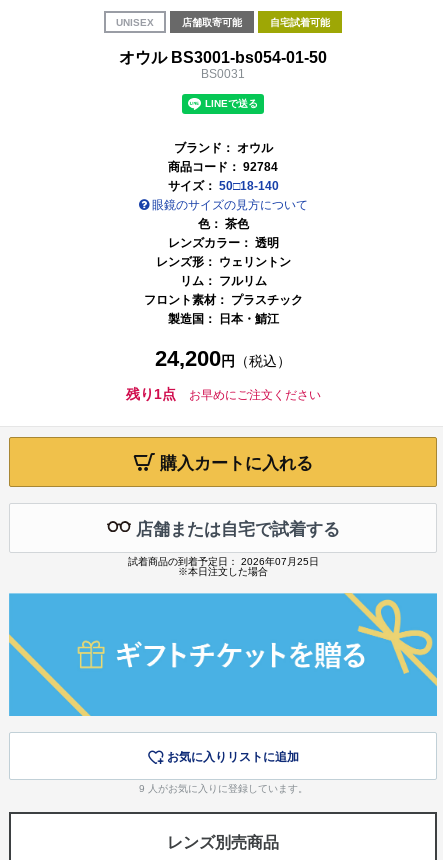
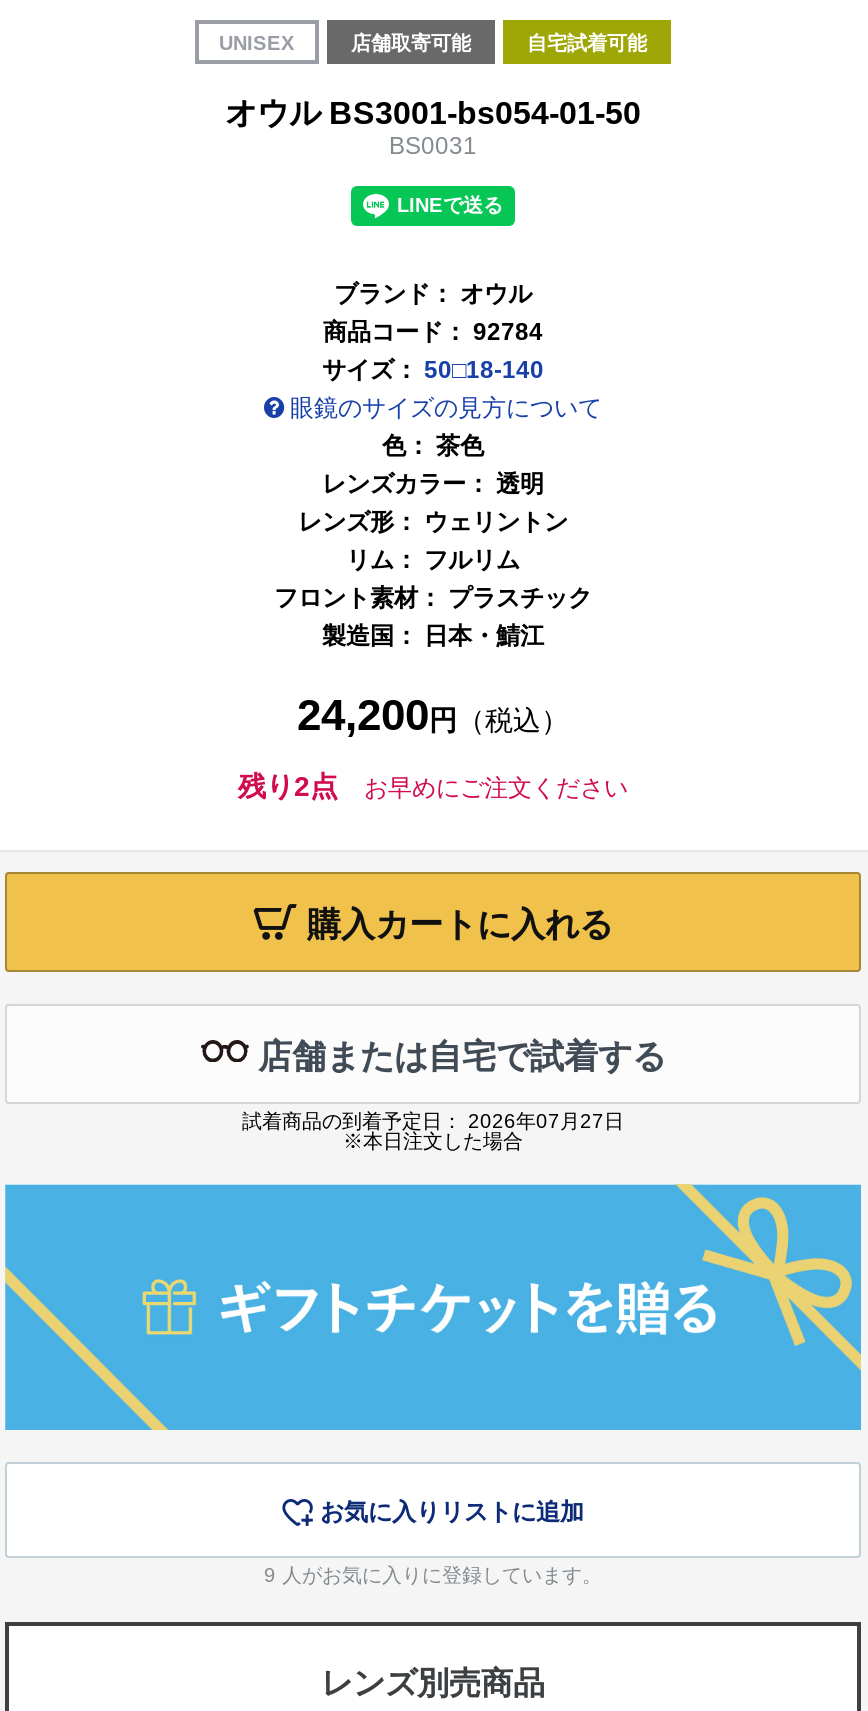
[125,386,320,402] 残り1点 お早めにご注文ください -> [238,770,628,802] 残り2点 お早めにご注文ください
[127,556,318,567] 試着商品の到着予定日： 2026年07月25日 -> [242,1110,624,1132] 試着商品の到着予定日： 2026年07月27日

